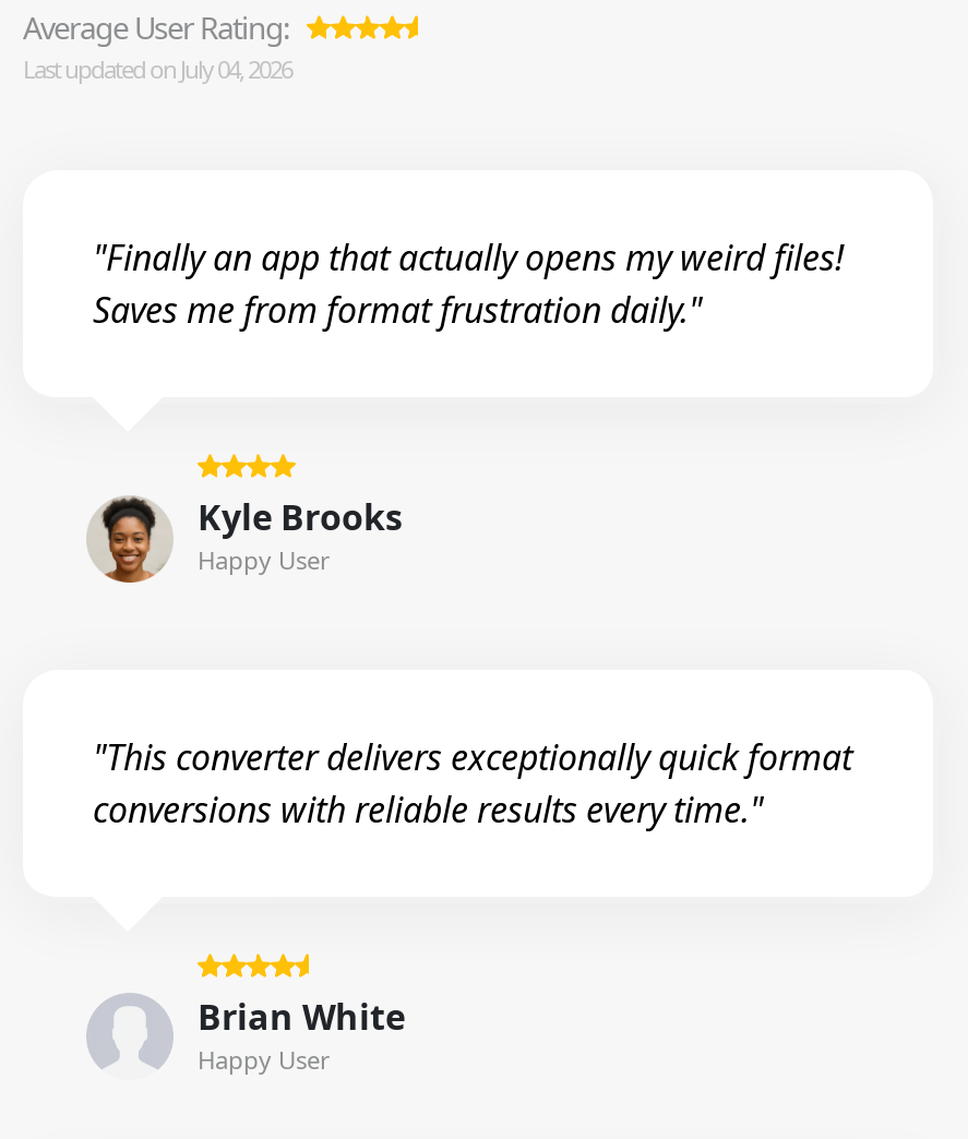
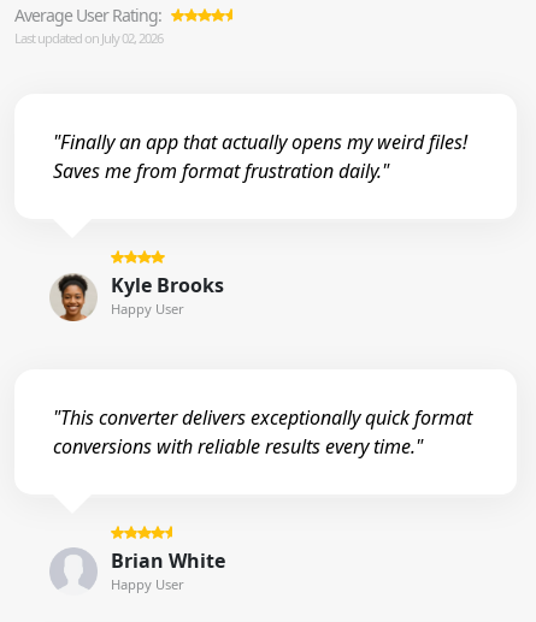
[23,52,291,85] Last updated on July 04, 2026 -> [14,29,163,47] Last updated on July 02, 2026

